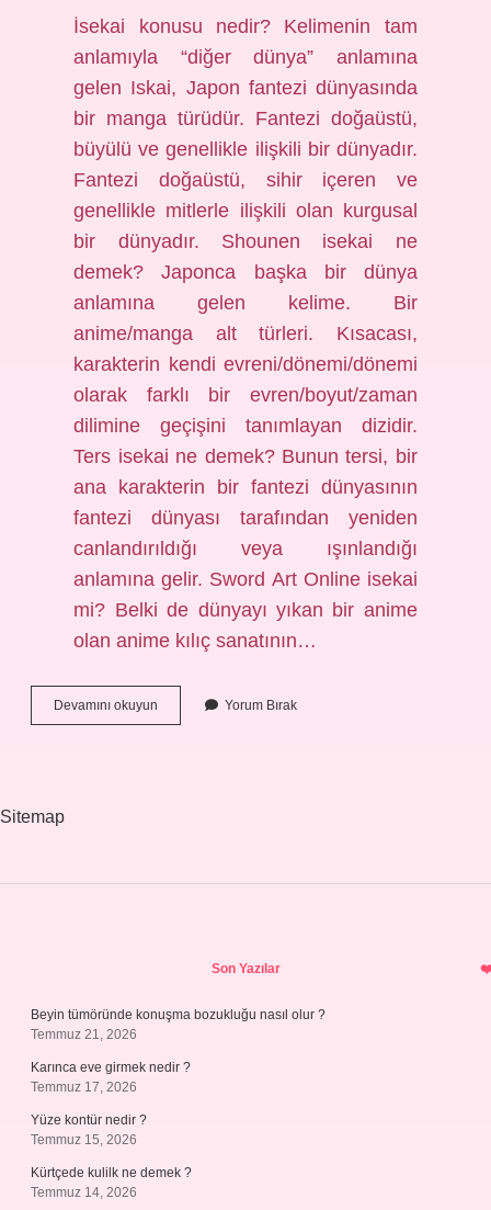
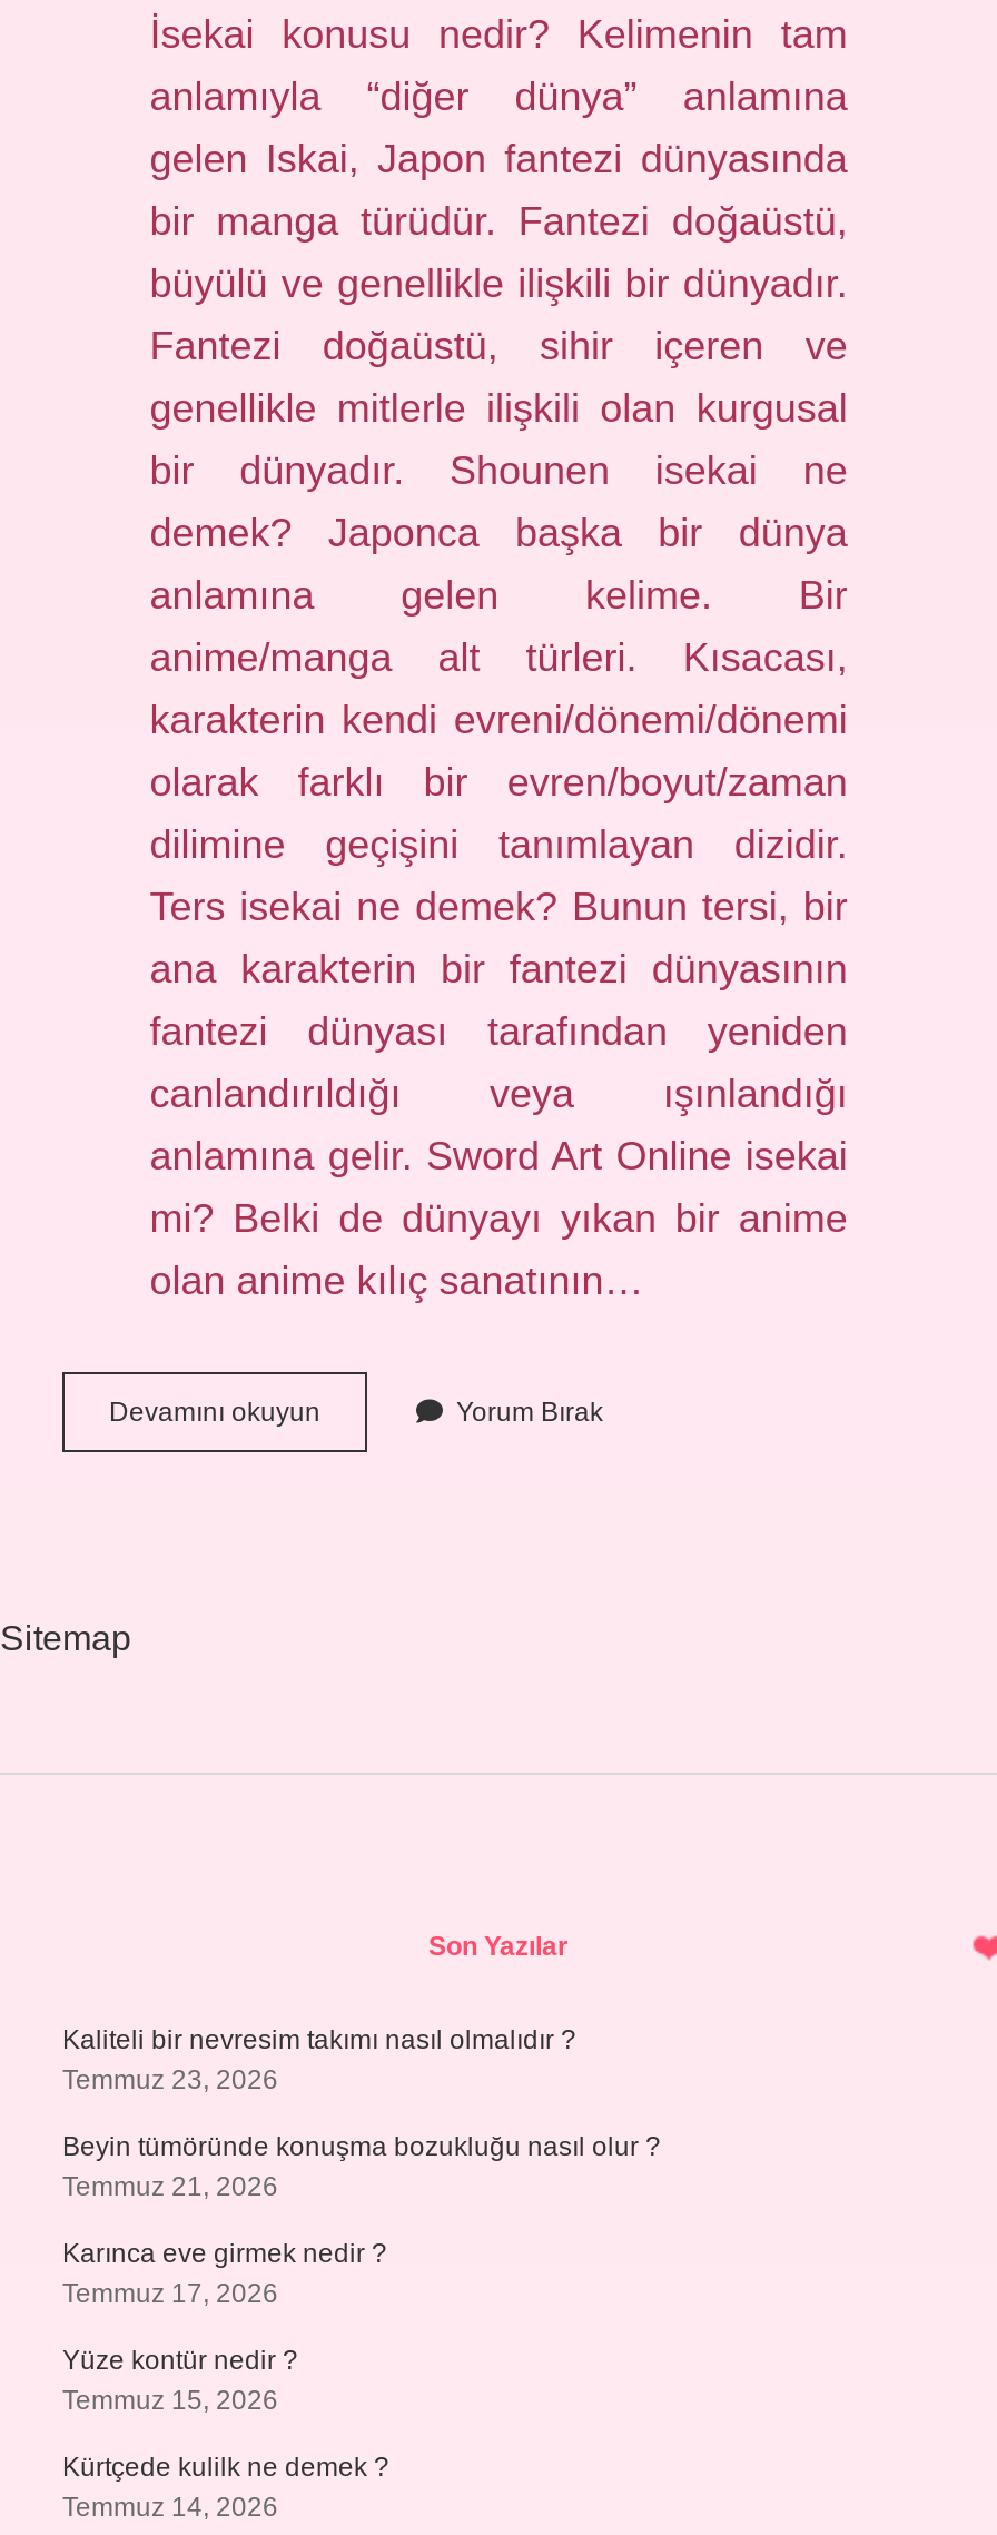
none -> [62,2024,576,2095] Kaliteli bir nevresim takımı nasıl olmalıdır ? | Temmuz 23, 2026

